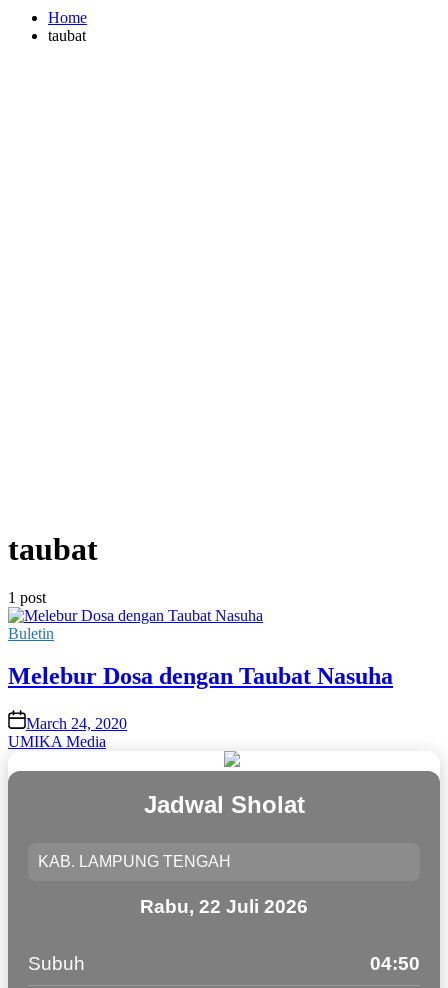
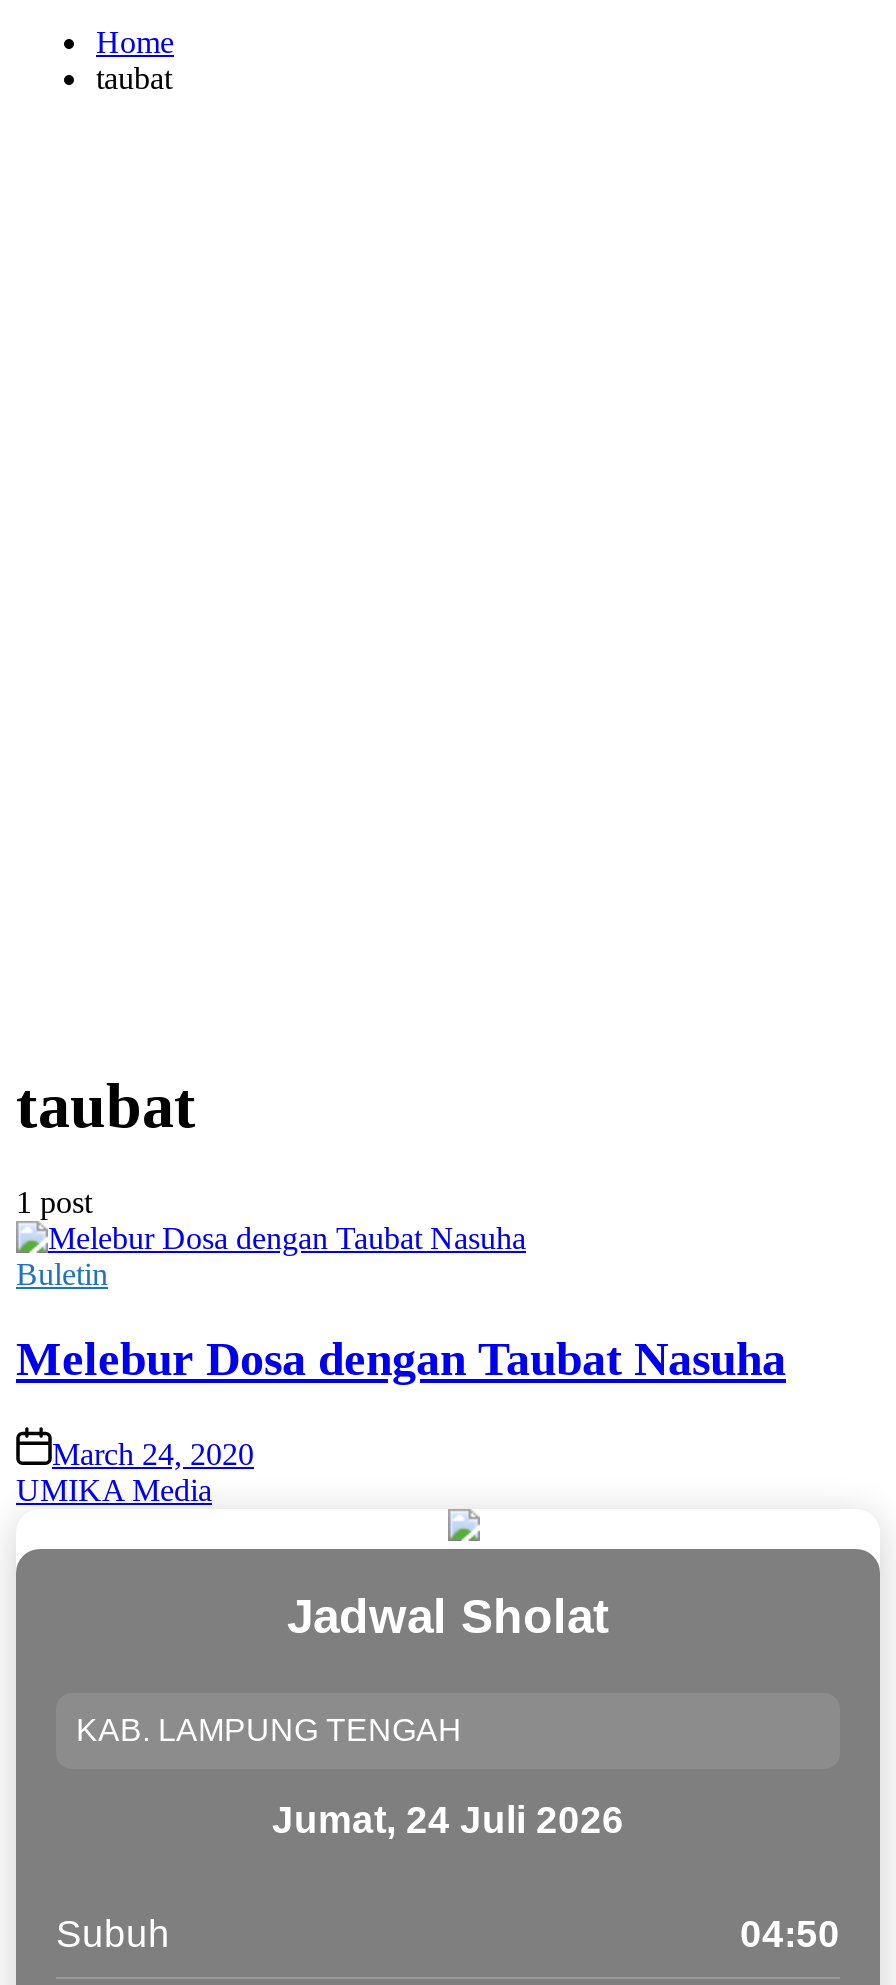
[140,896,308,917] Rabu, 22 Juli 2026 -> [272,1799,624,1841] Jumat, 24 Juli 2026

